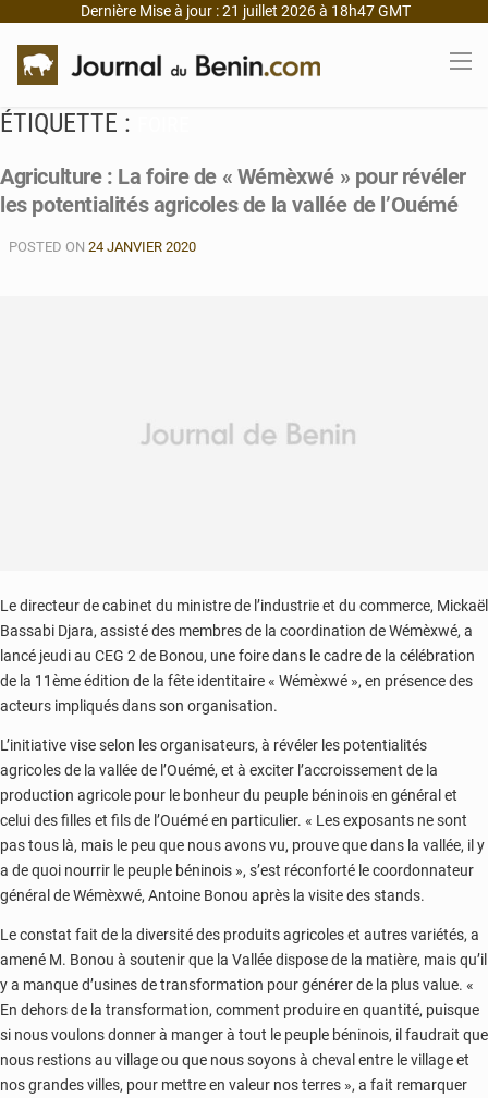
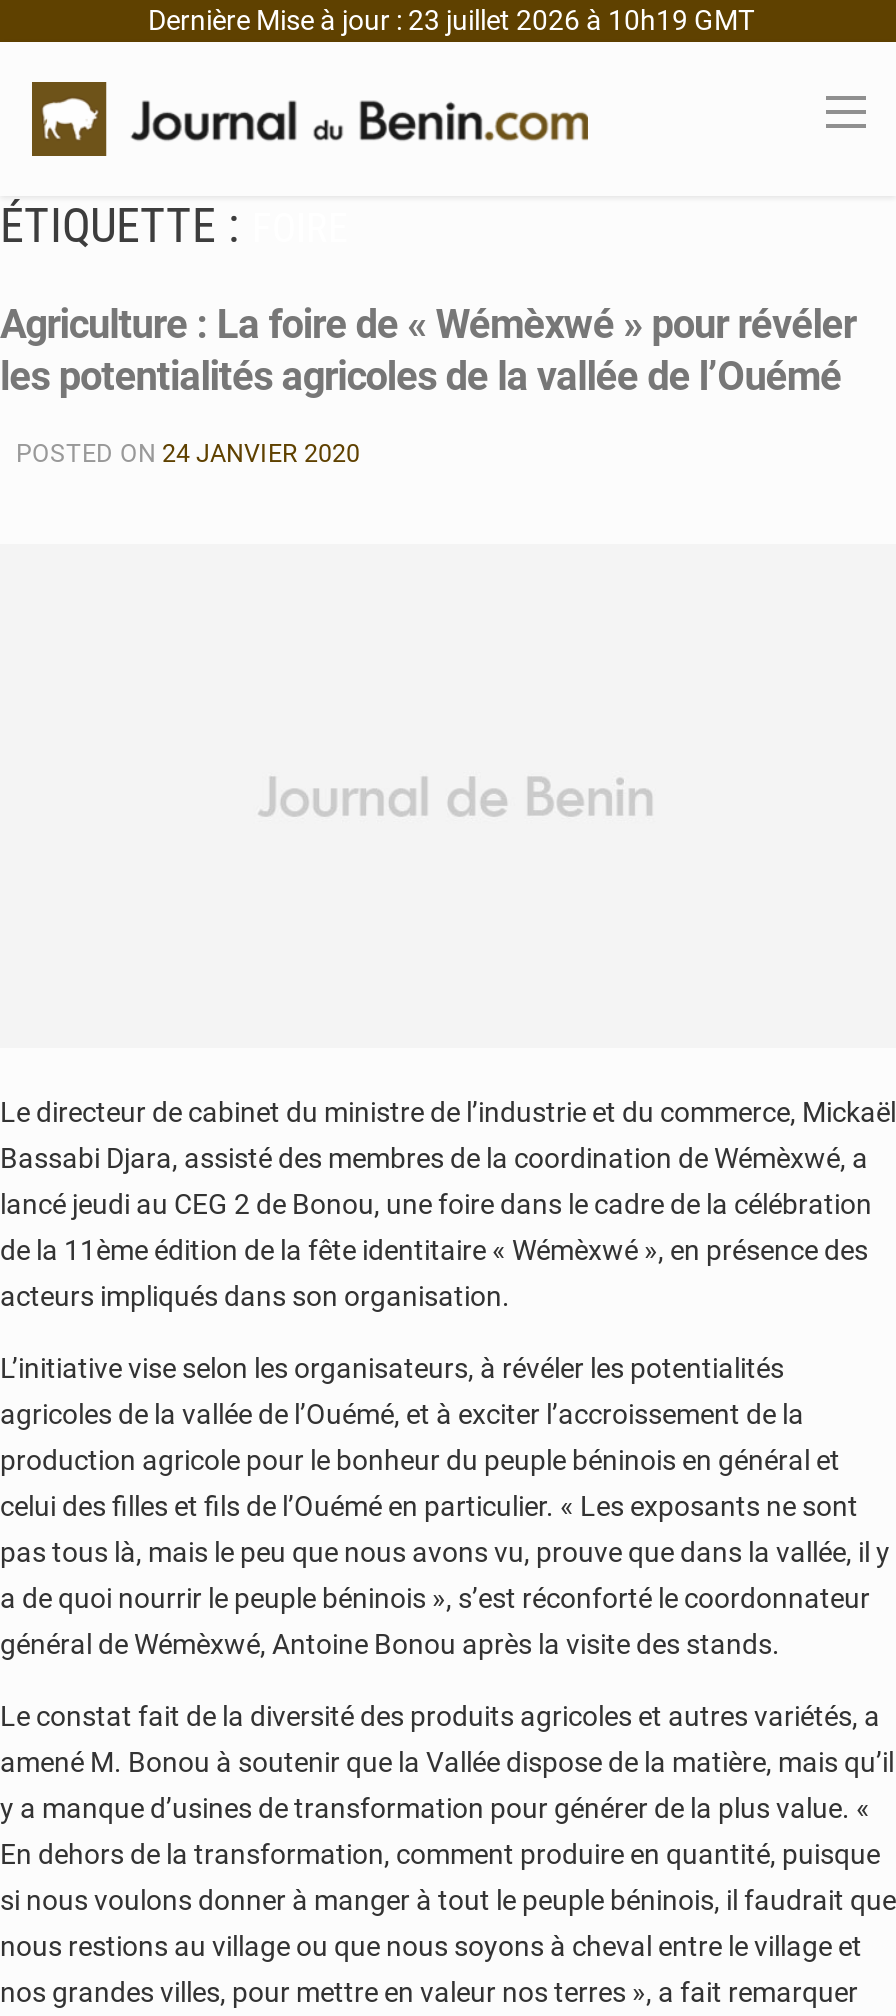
[77,2,411,20] Dernière Mise à jour : 21 juillet 2026 à 18h47 GMT -> [142,4,754,36] Dernière Mise à jour : 23 juillet 2026 à 10h19 GMT

